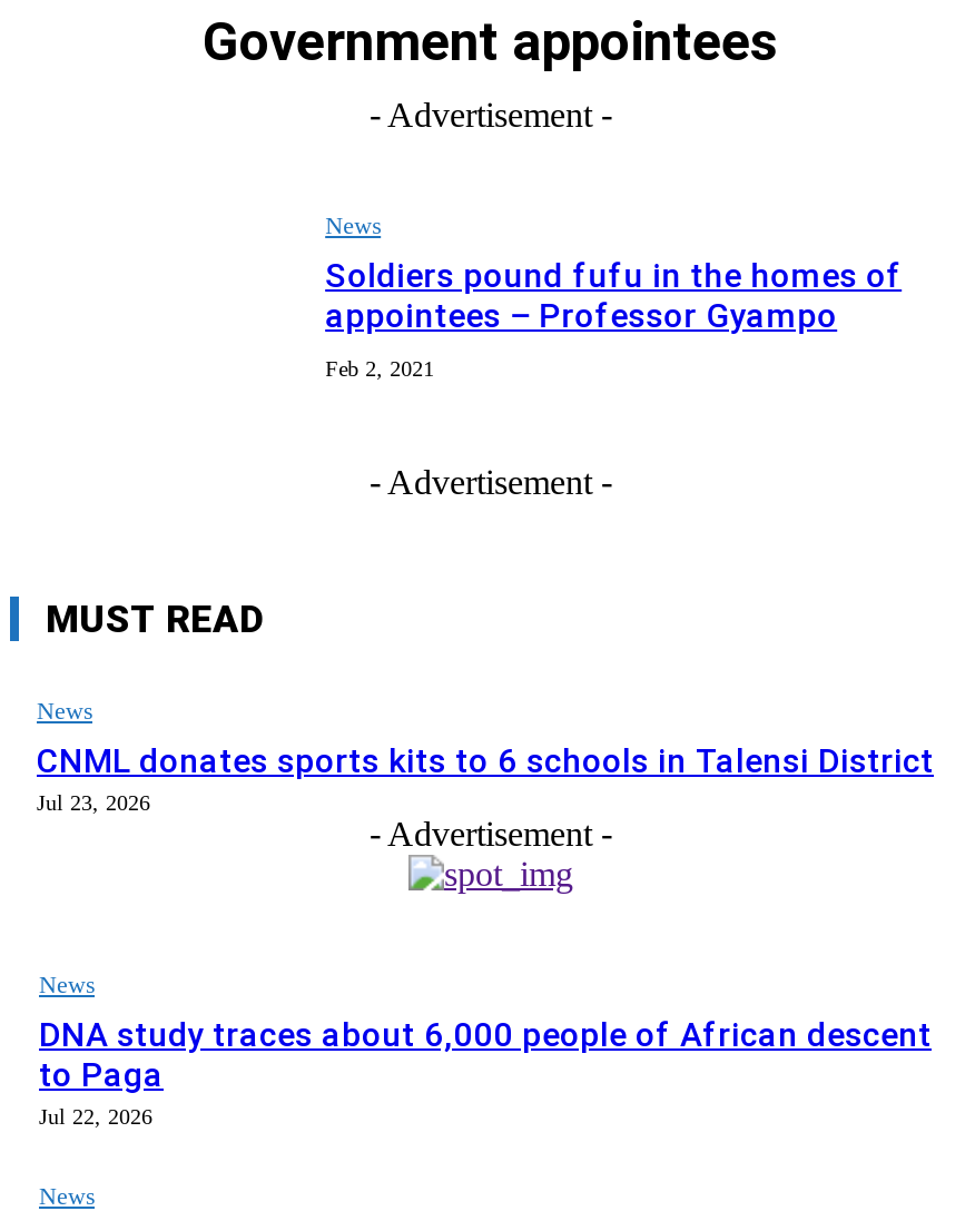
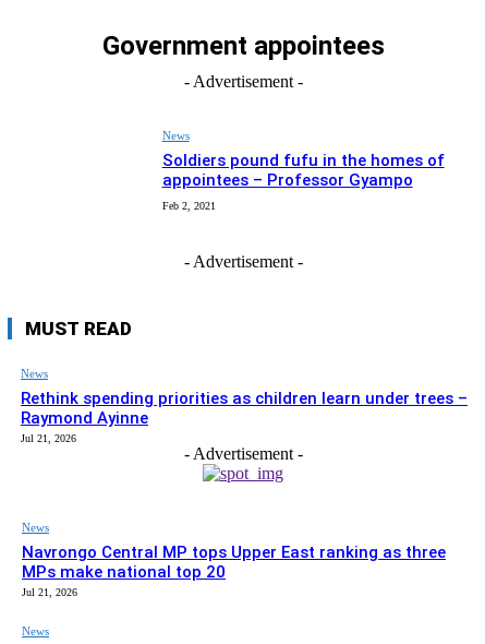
[37,742,934,815] CNML donates sports kits to 6 schools in Talensi District | Jul 23, 2026 -> [21,389,468,444] Rethink spending priorities as children learn under trees – | Raymond Ayinne | Jul 21, 2026
[39,1016,932,1129] DNA study traces about 6,000 people of African descent | to Paga | Jul 22, 2026 -> [22,543,446,598] Navrongo Central MP tops Upper East ranking as three | MPs make national top 20 | Jul 21, 2026

